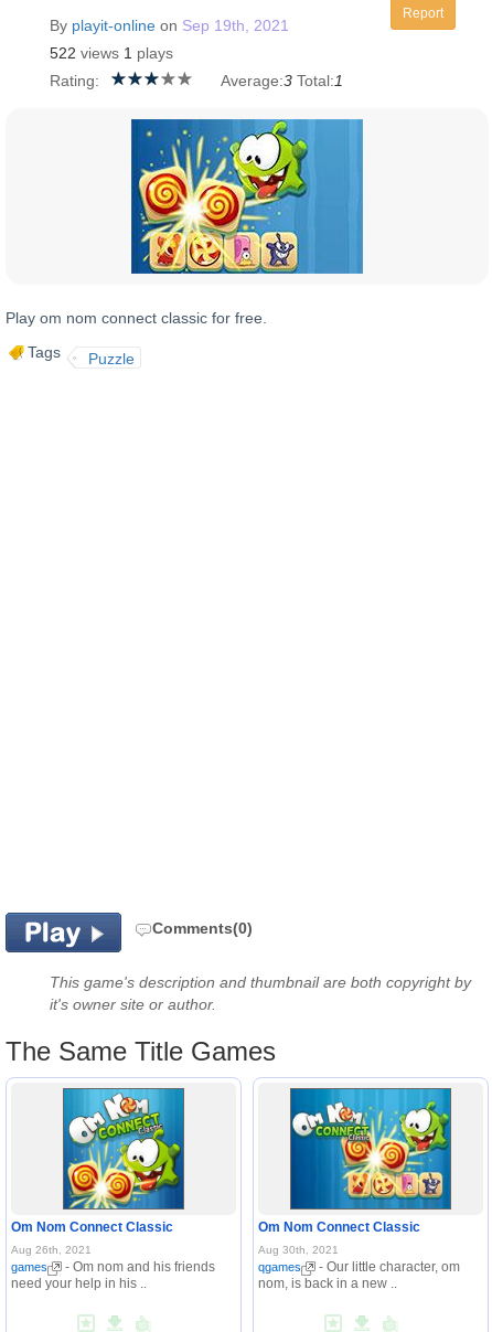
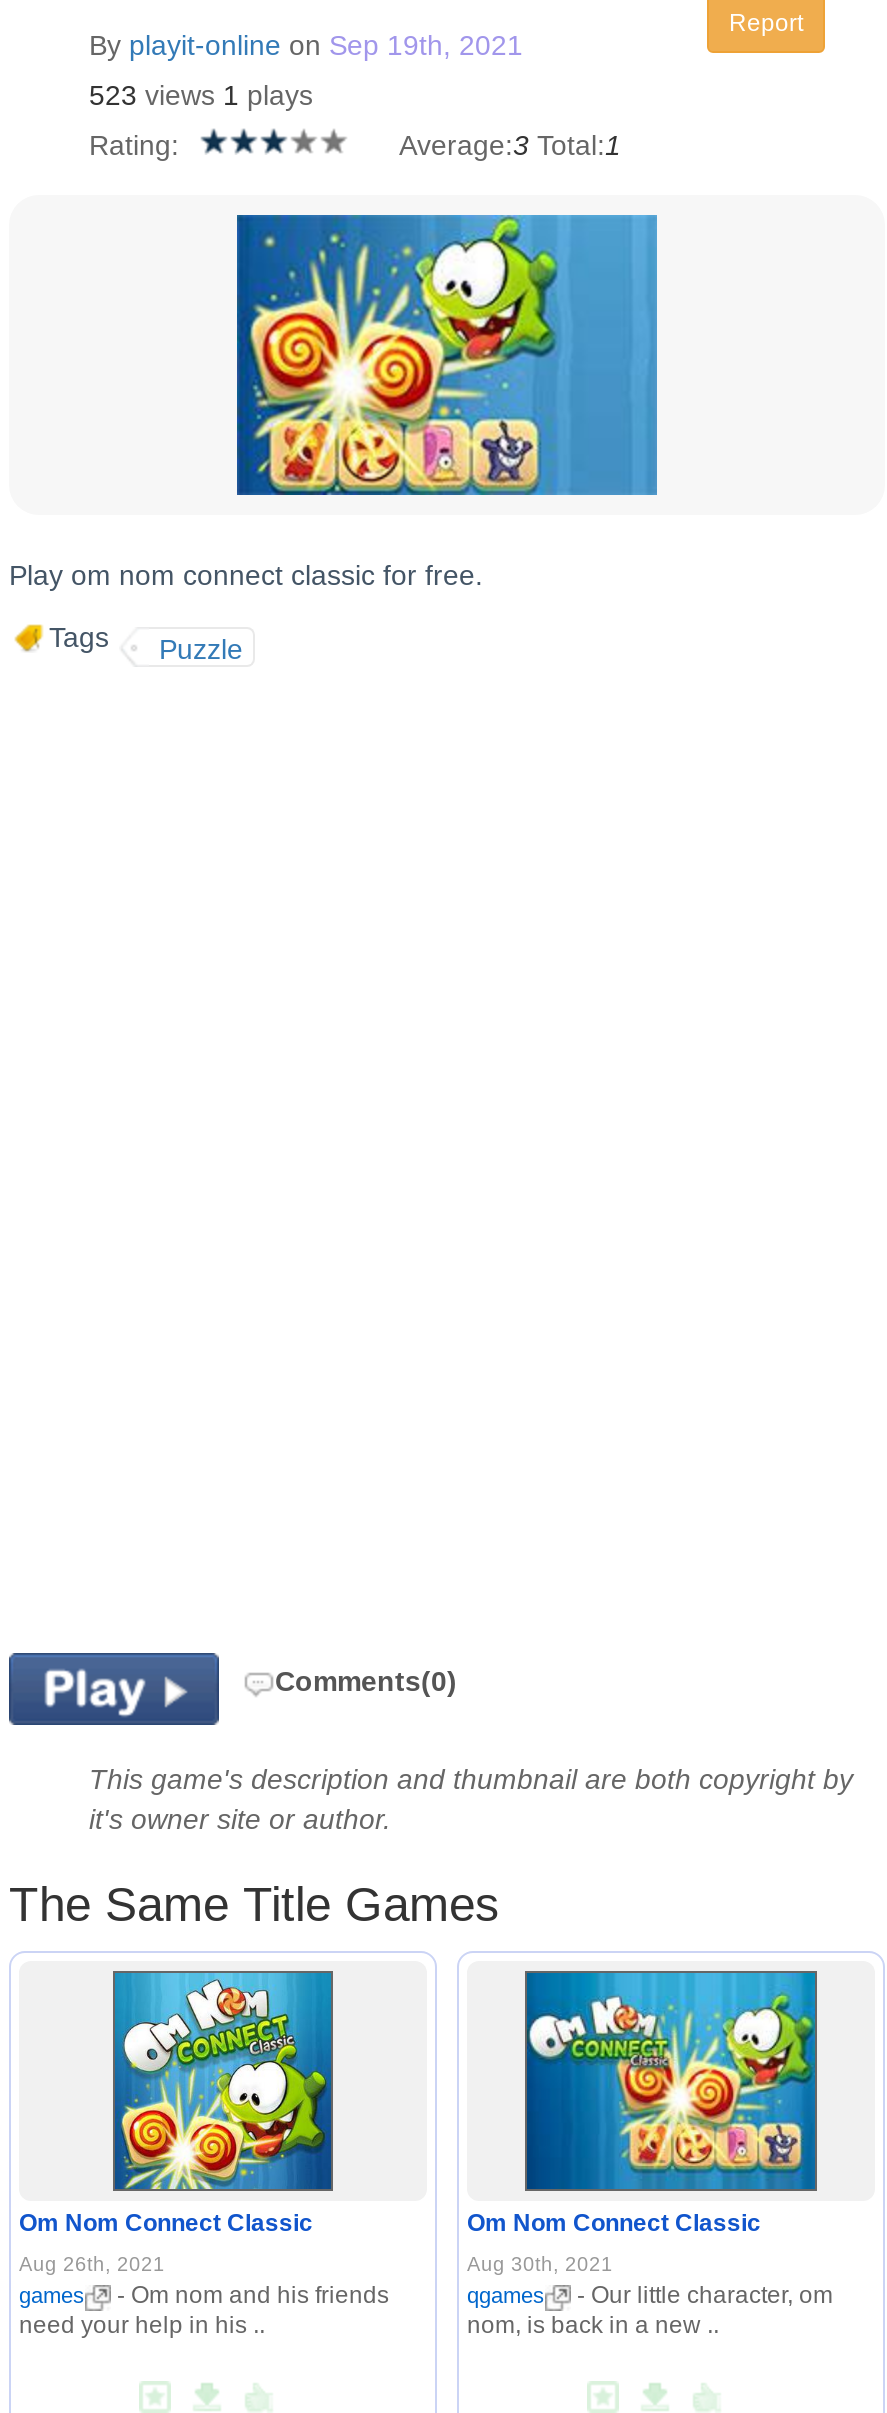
[50,44,173,62] 522 views 1 plays -> [89,79,313,111] 523 views 1 plays

